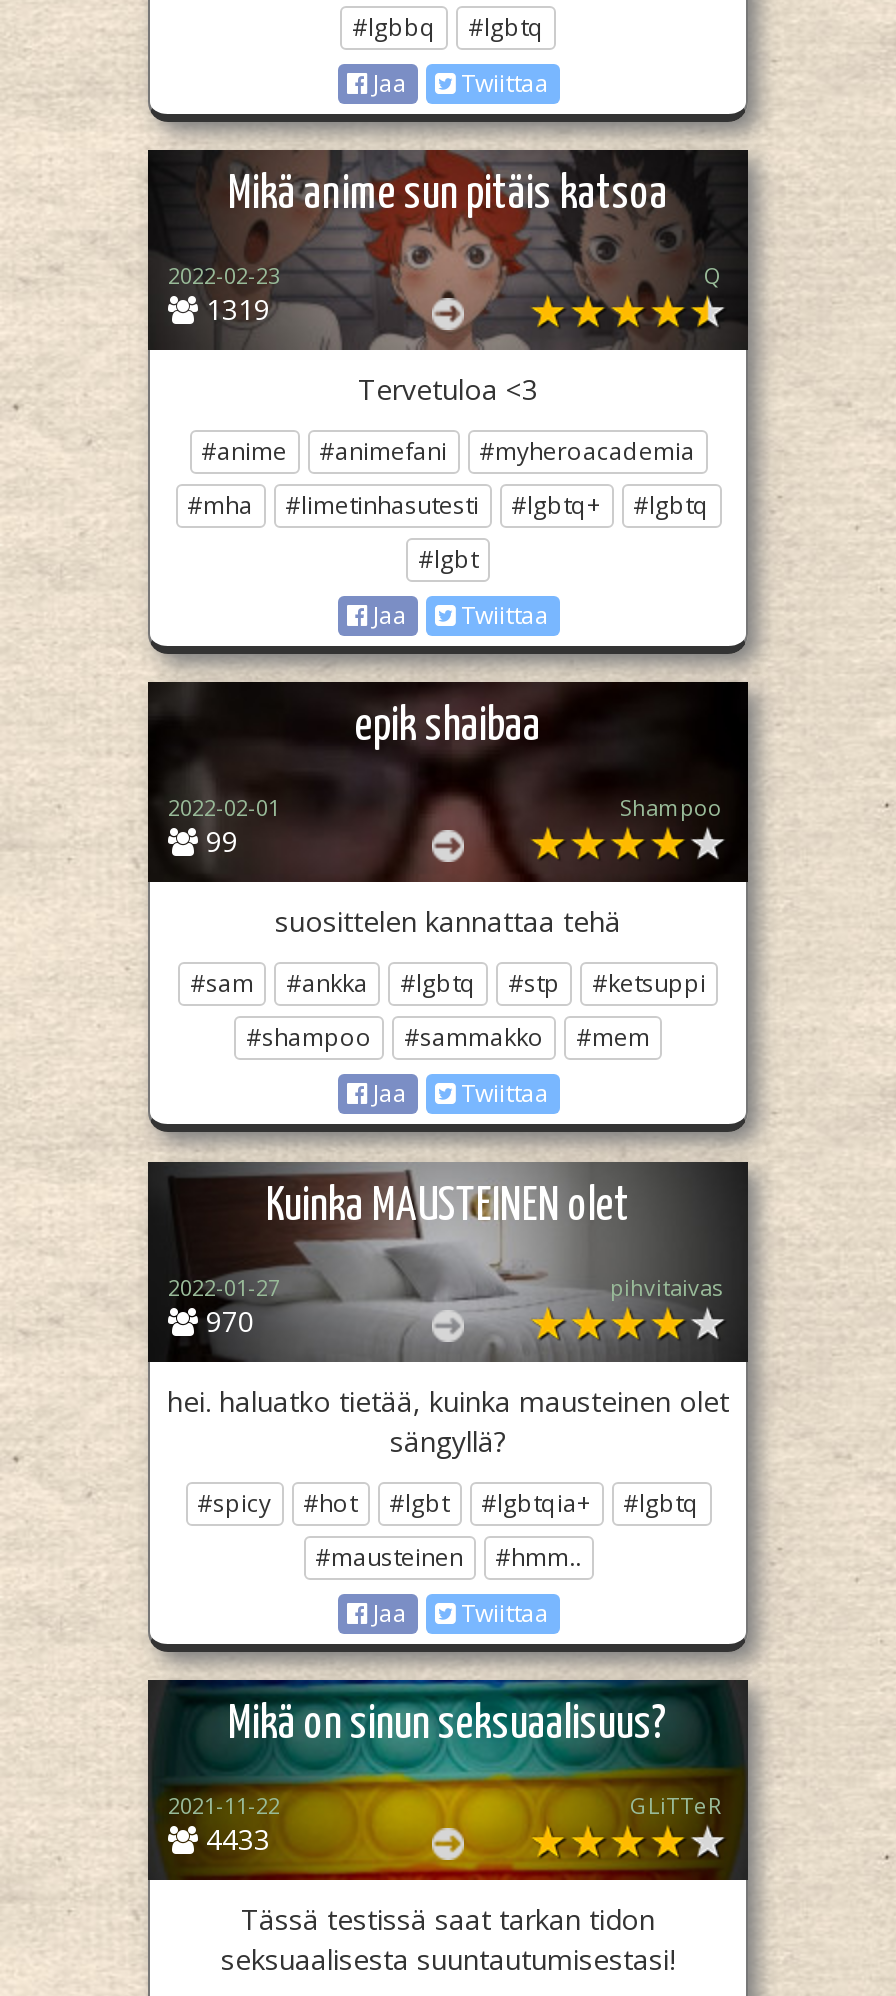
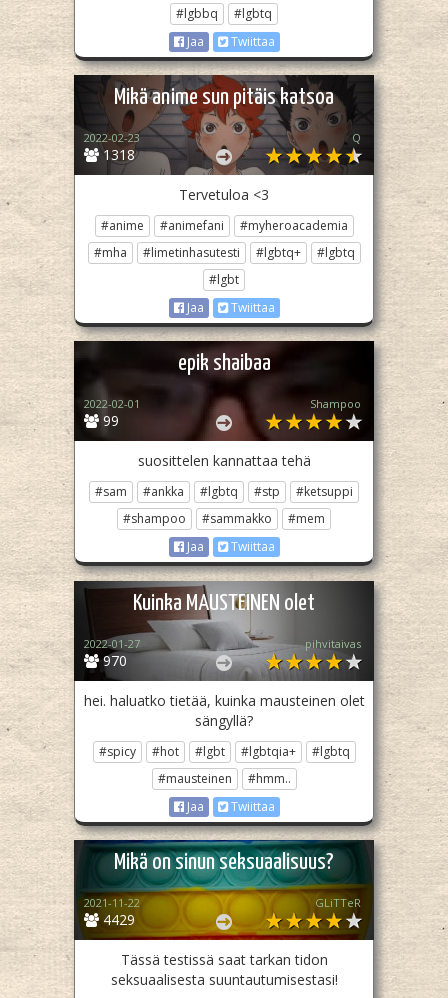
[198,291,270,329] 1319 -> [99,145,135,164] 1318
[198,1821,270,1859] 4433 -> [99,910,135,929] 4429

